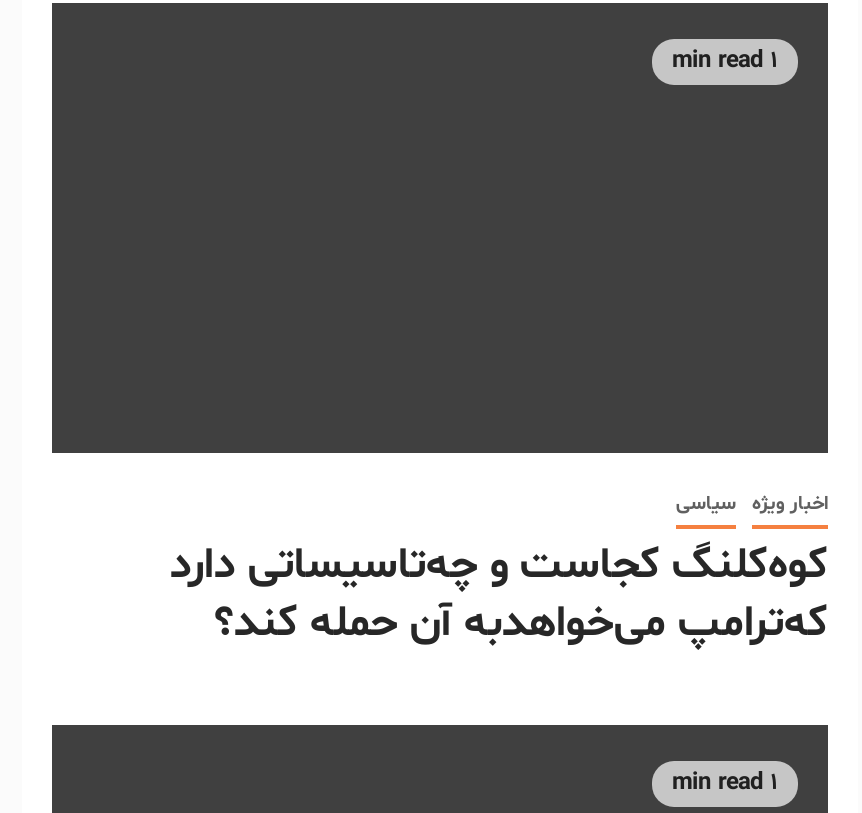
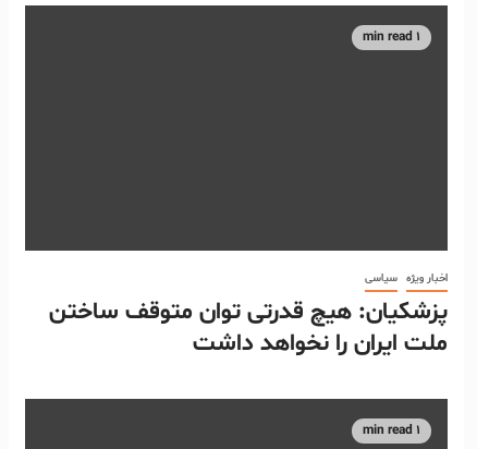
[170,537,828,655] کوه‌کلنگ کجاست و چه‌تاسیساتی دارد | که‌ترامپ می‌خواهد‌به آن حمله کند؟ -> [49,296,448,361] ‌پزشکیان: هیچ قدرتی توان متوقف ساختن | ملت ایران را نخواهد داشت

